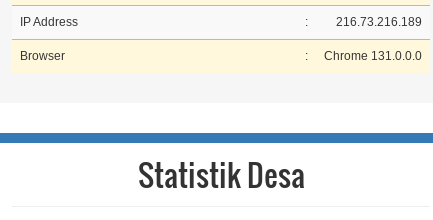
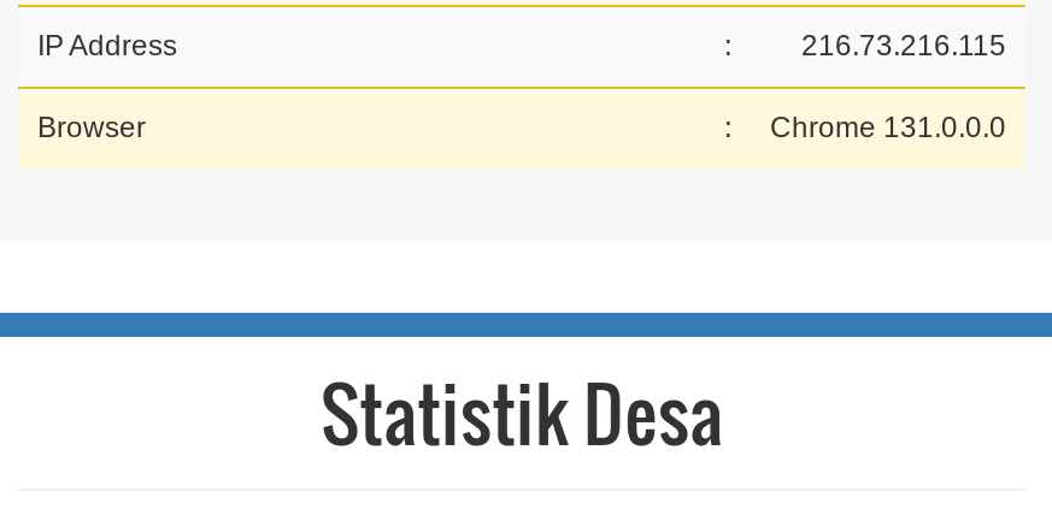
[336,15,422,29] 216.73.216.189 -> [801,29,1006,63] 216.73.216.115

